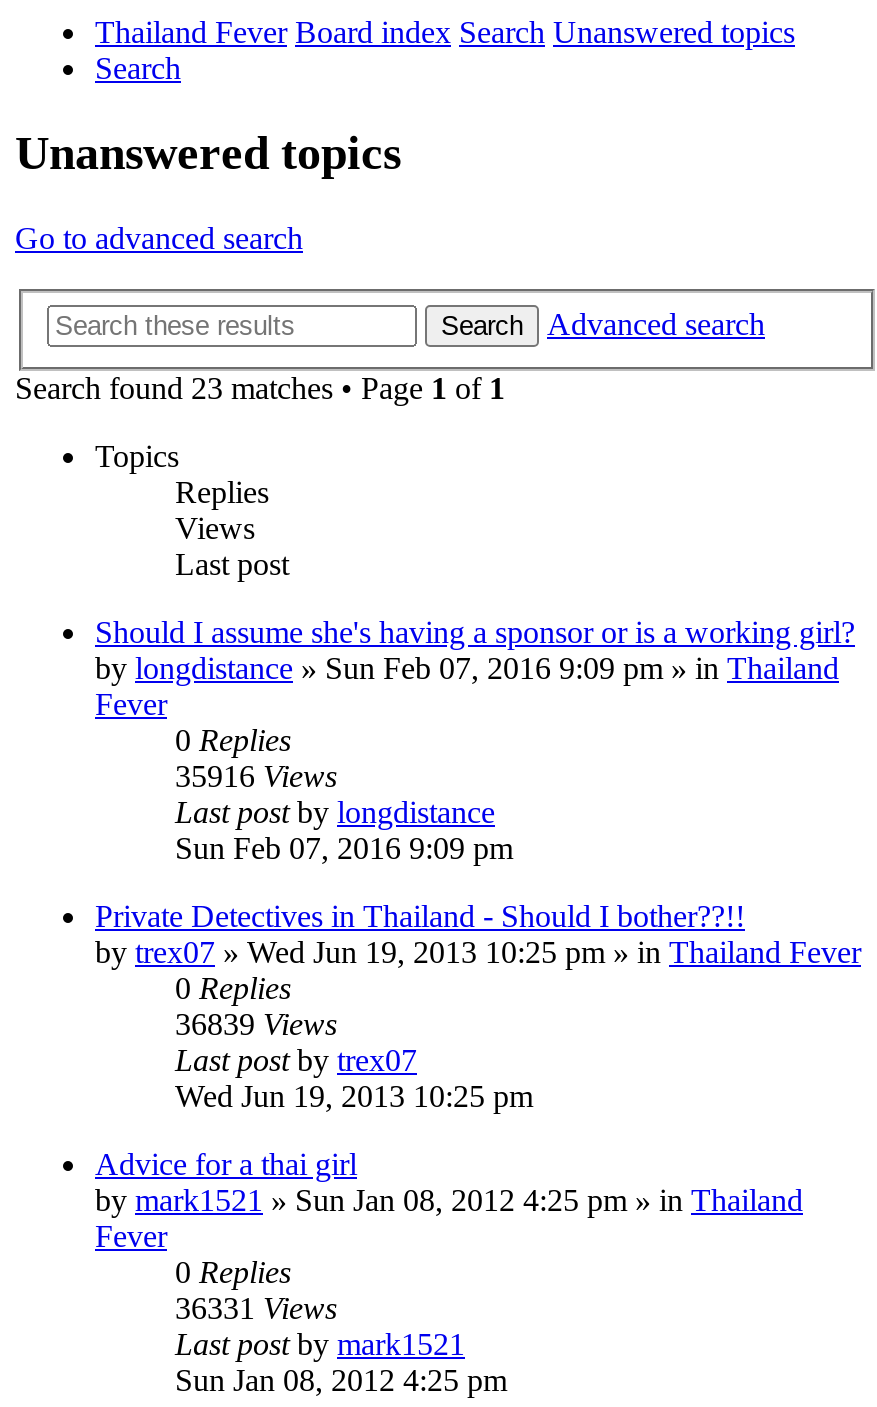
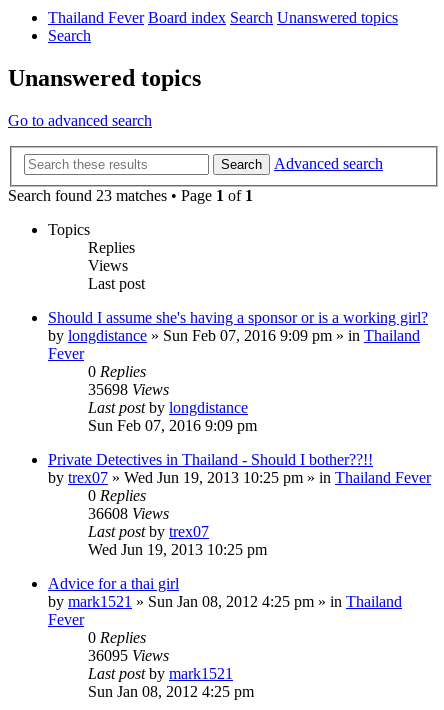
[175,759,337,793] 35916 Views -> [88,381,169,398] 35698 Views
[175,1007,337,1041] 36839 Views -> [88,505,169,522] 36608 Views
[175,1291,337,1325] 36331 Views -> [88,647,169,664] 36095 Views

